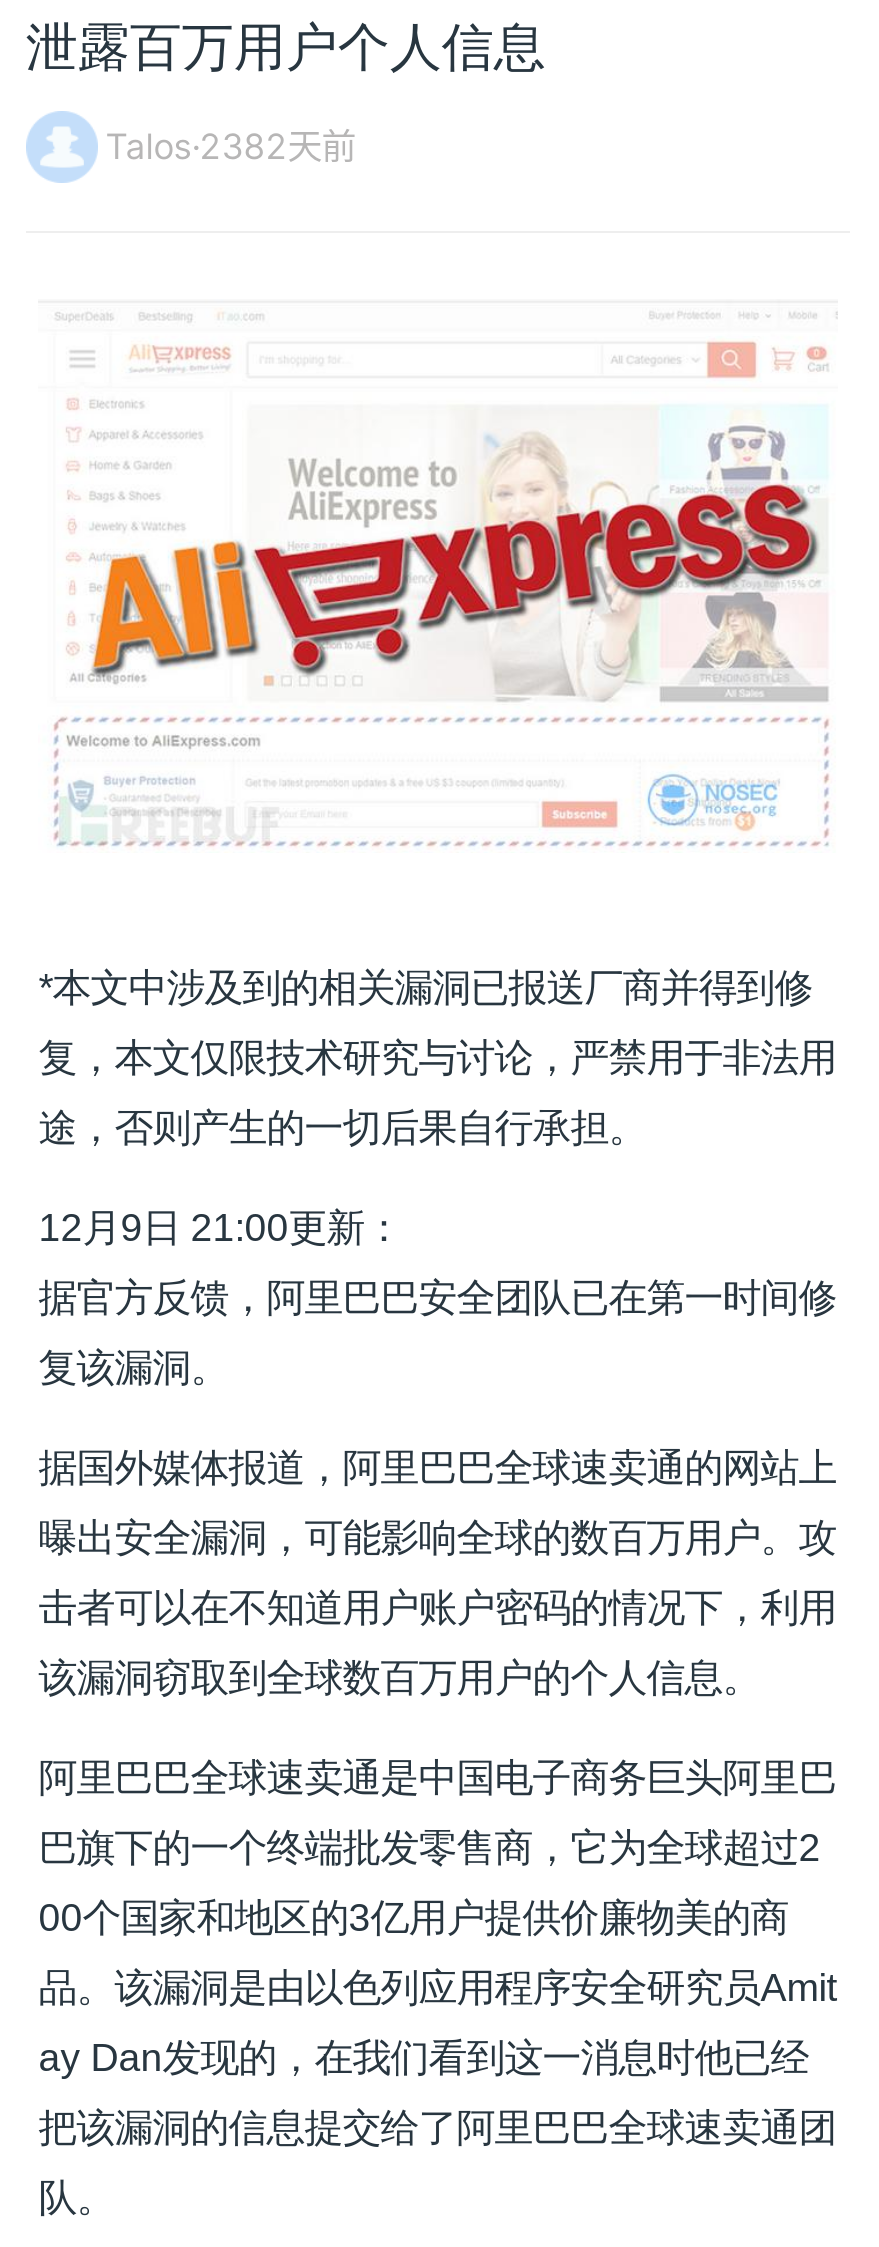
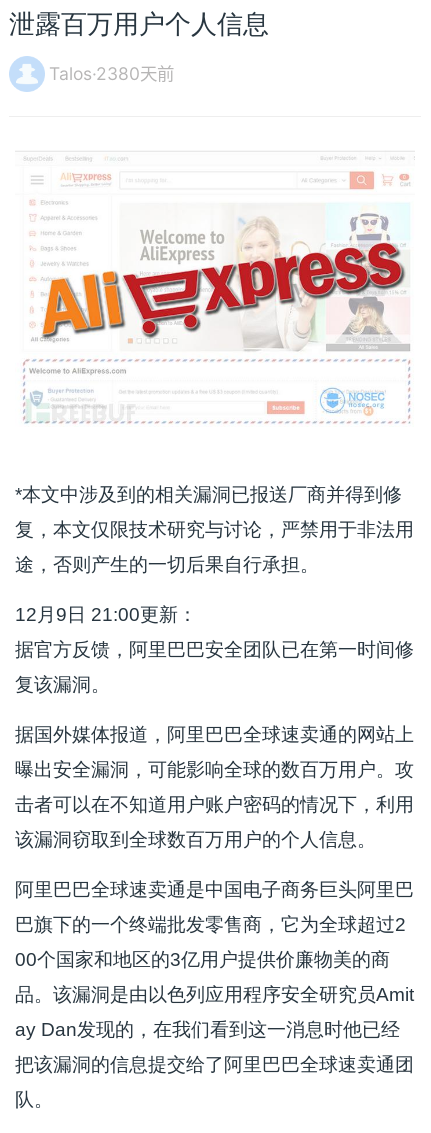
[106,125,356,167] Talos·2382天前 -> [49,63,174,84] Talos·2380天前

